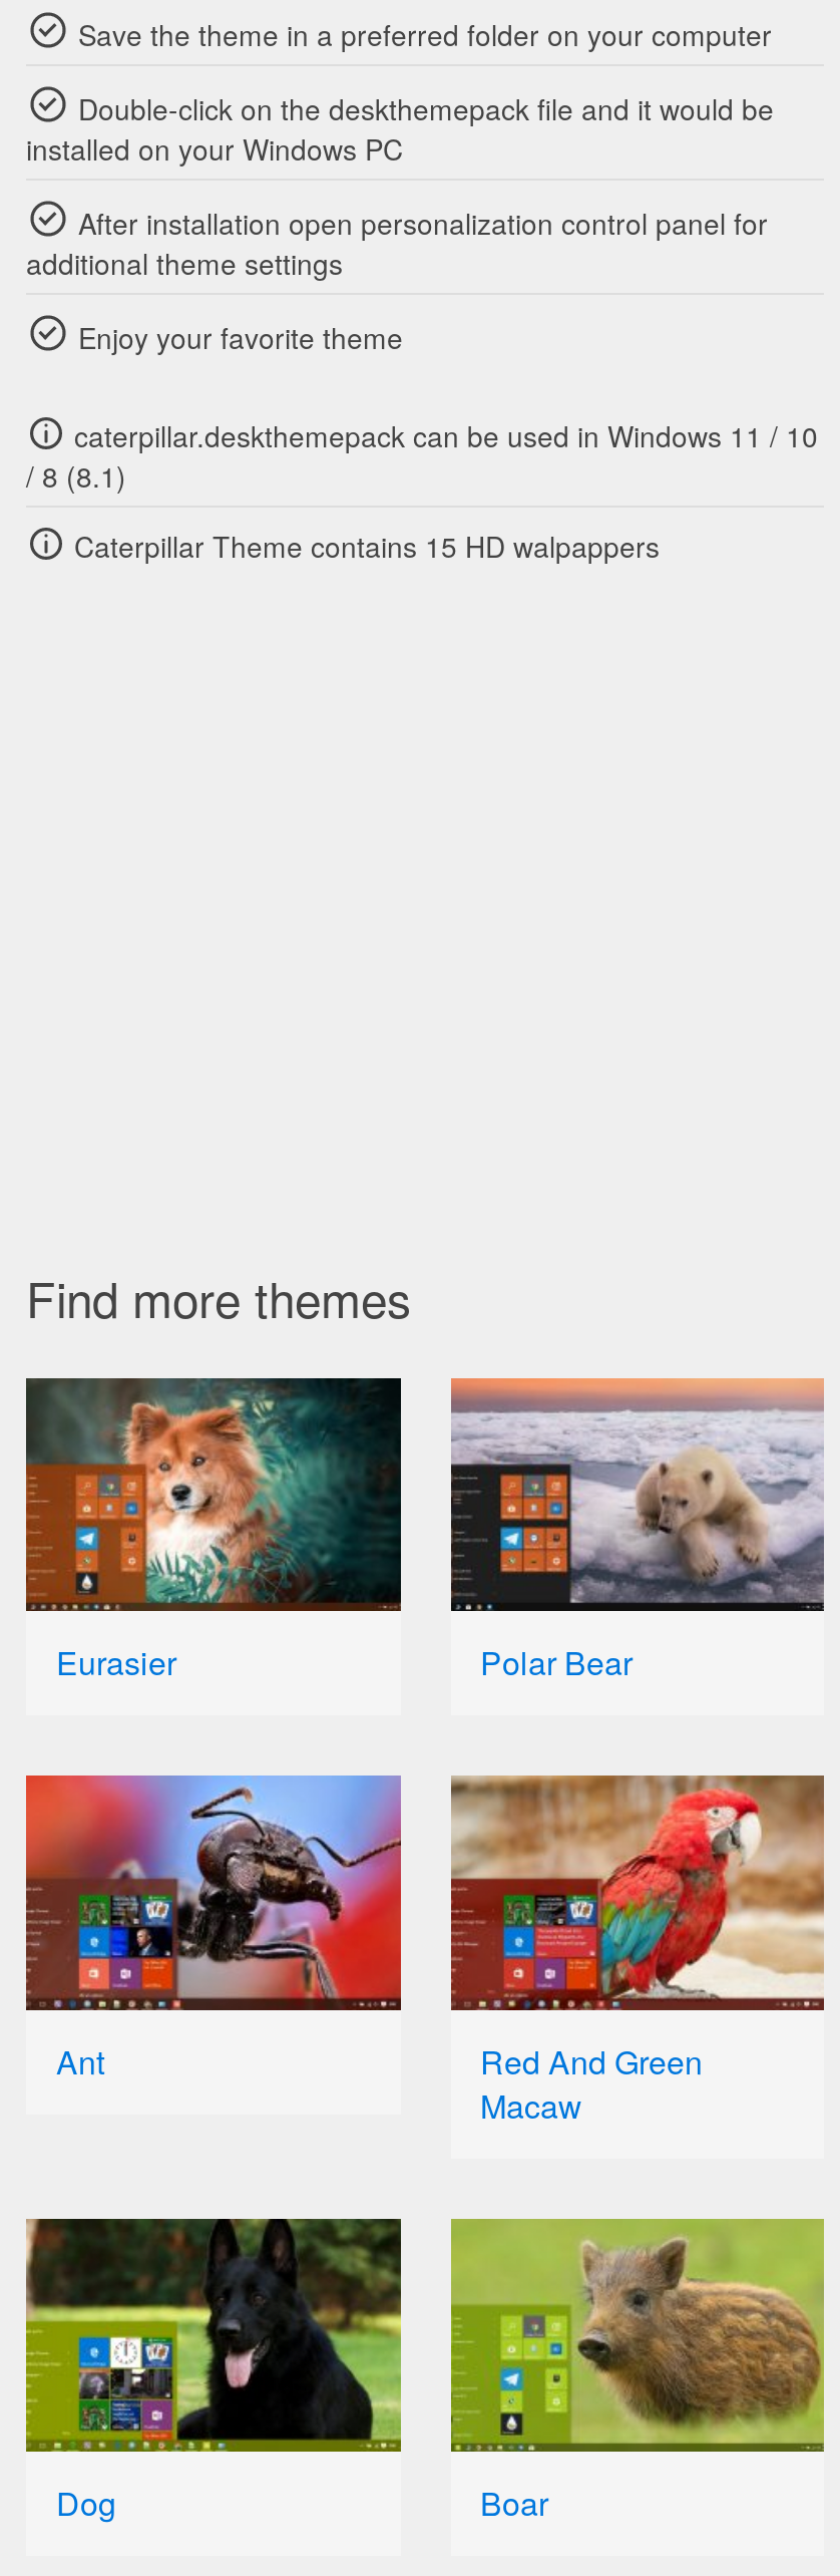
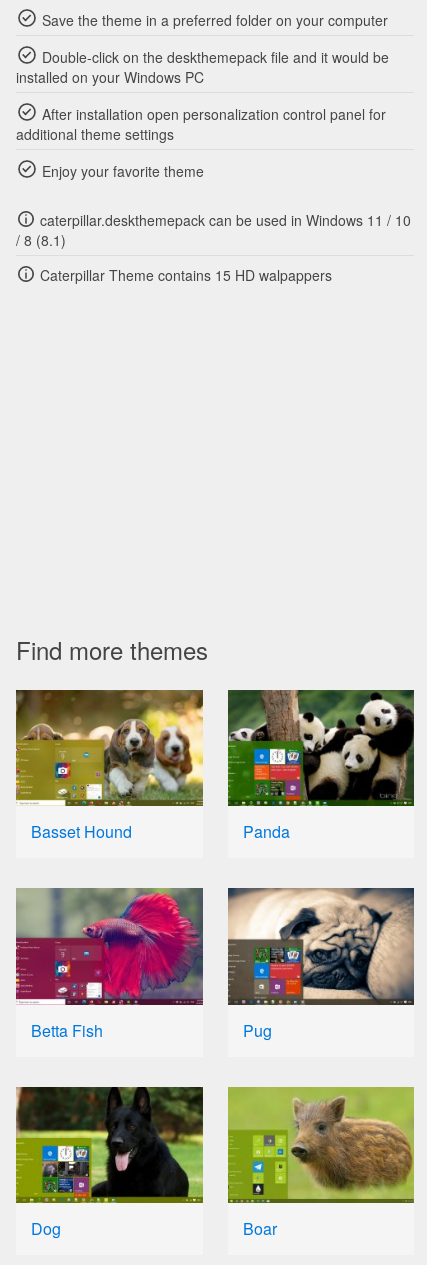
[24,1376,633,1686] [image] | Eurasier | Polar Bear -> [15,689,289,843] [image] | Basset Hound | Panda
[449,1376,824,1613] [image] -> [227,689,415,806] [image]
[24,1774,703,2128] [image] | Ant | Red And Green | Macaw -> [16,887,271,1042] [image] | Betta Fish | Pug
[449,1774,824,2010] [image] -> [228,887,415,1005] [image]

